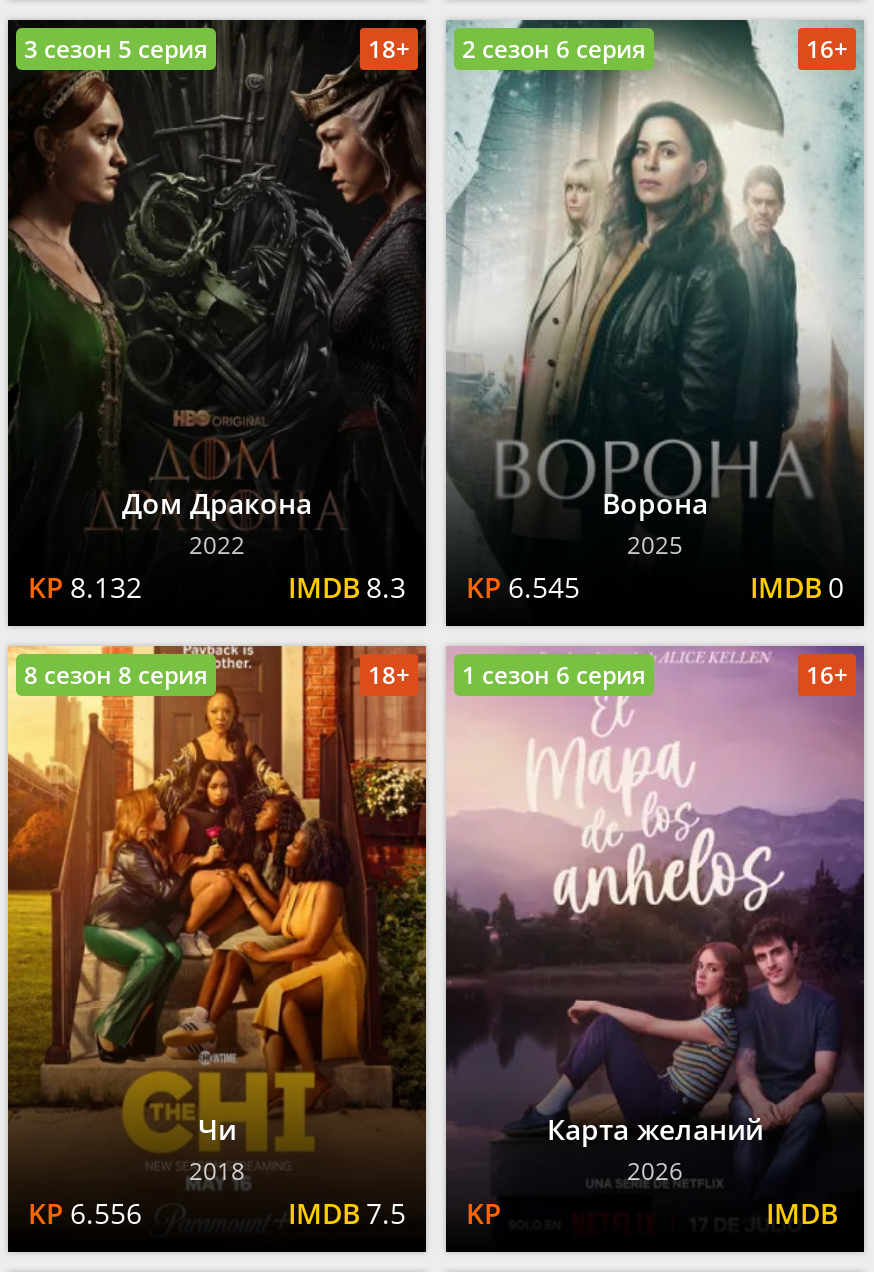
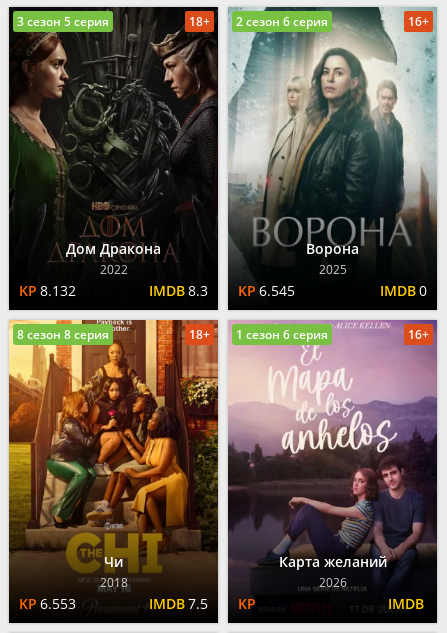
[70,1194,142,1232] 6.556 -> [40,594,76,613] 6.553

